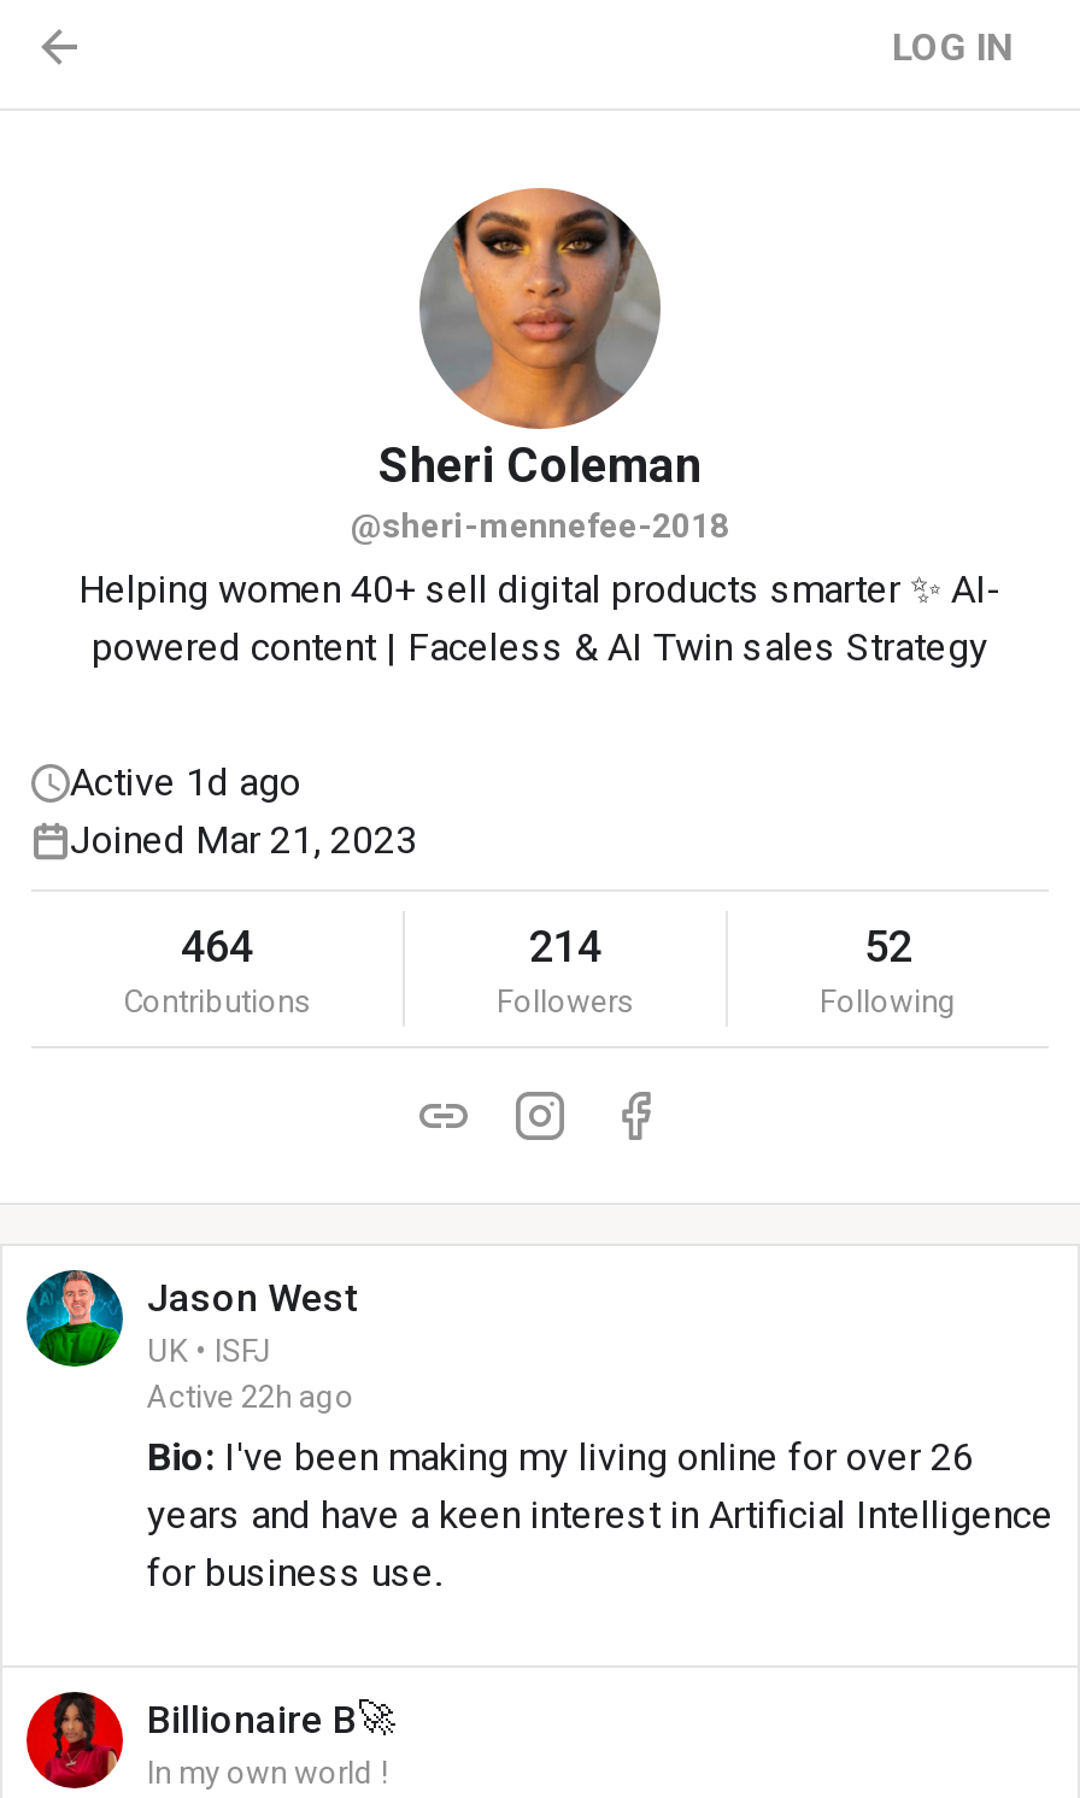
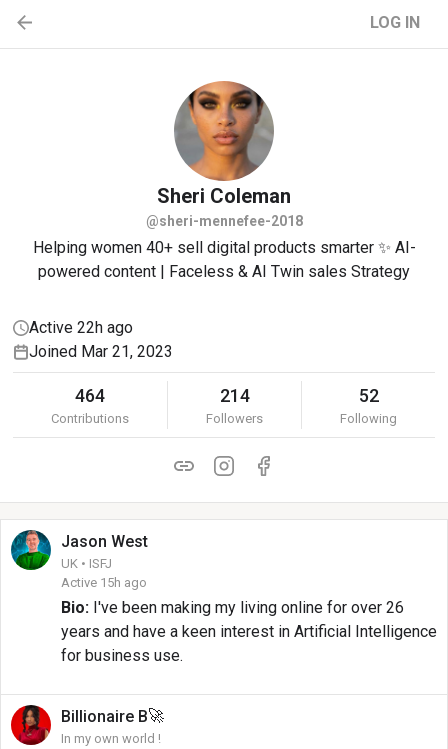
[70,759,301,805] Active 1d ago -> [29,318,133,337] Active 22h ago
[147,1379,354,1415] Active 22h ago -> [61,575,147,590] Active 15h ago

